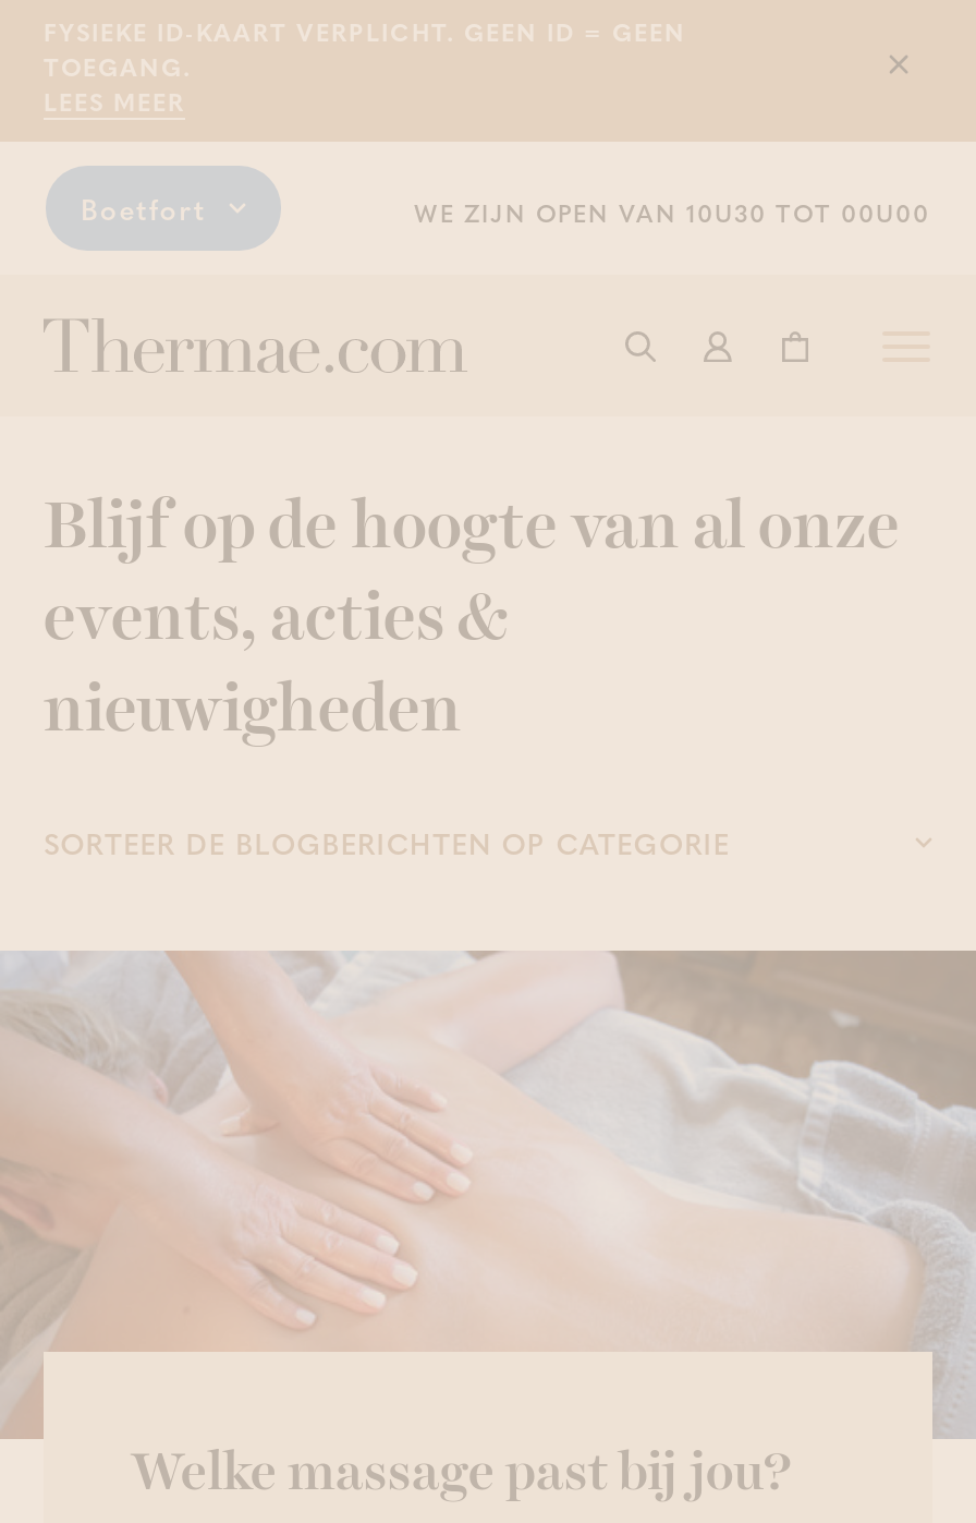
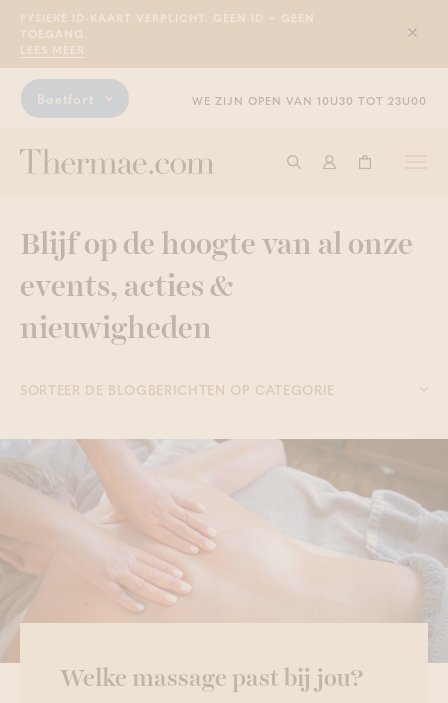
[414,193,930,230] WE ZIJN OPEN VAN 10U30 TOT 00U00 -> [192,91,427,108] WE ZIJN OPEN VAN 10U30 TOT 23U00

